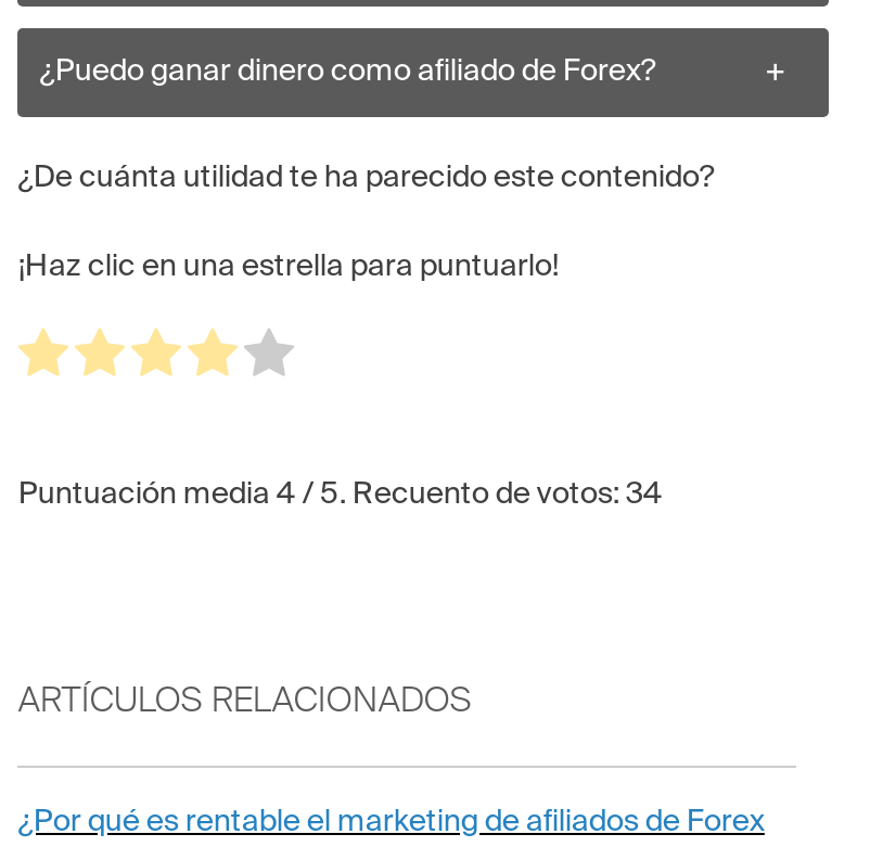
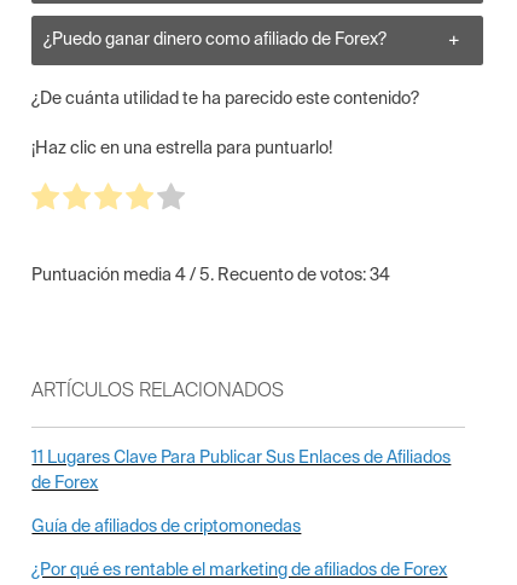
none -> [32,449,451,535] 11 Lugares Clave Para Publicar Sus Enlaces de Afiliados | de Forex | Guía de afiliados de criptomonedas

